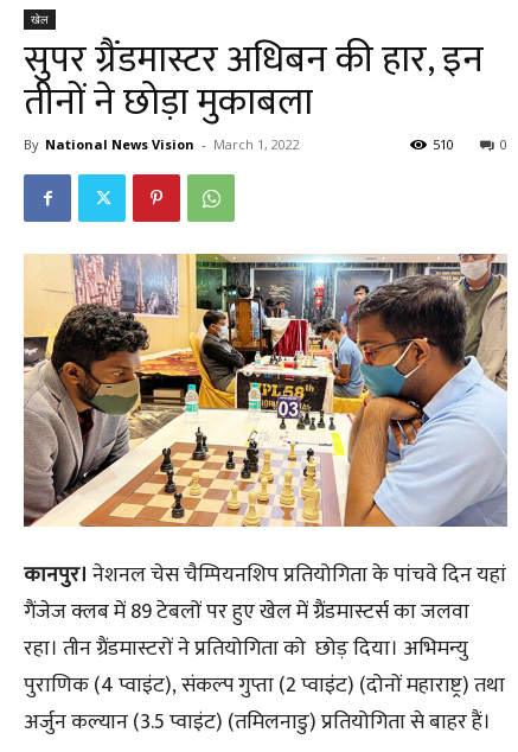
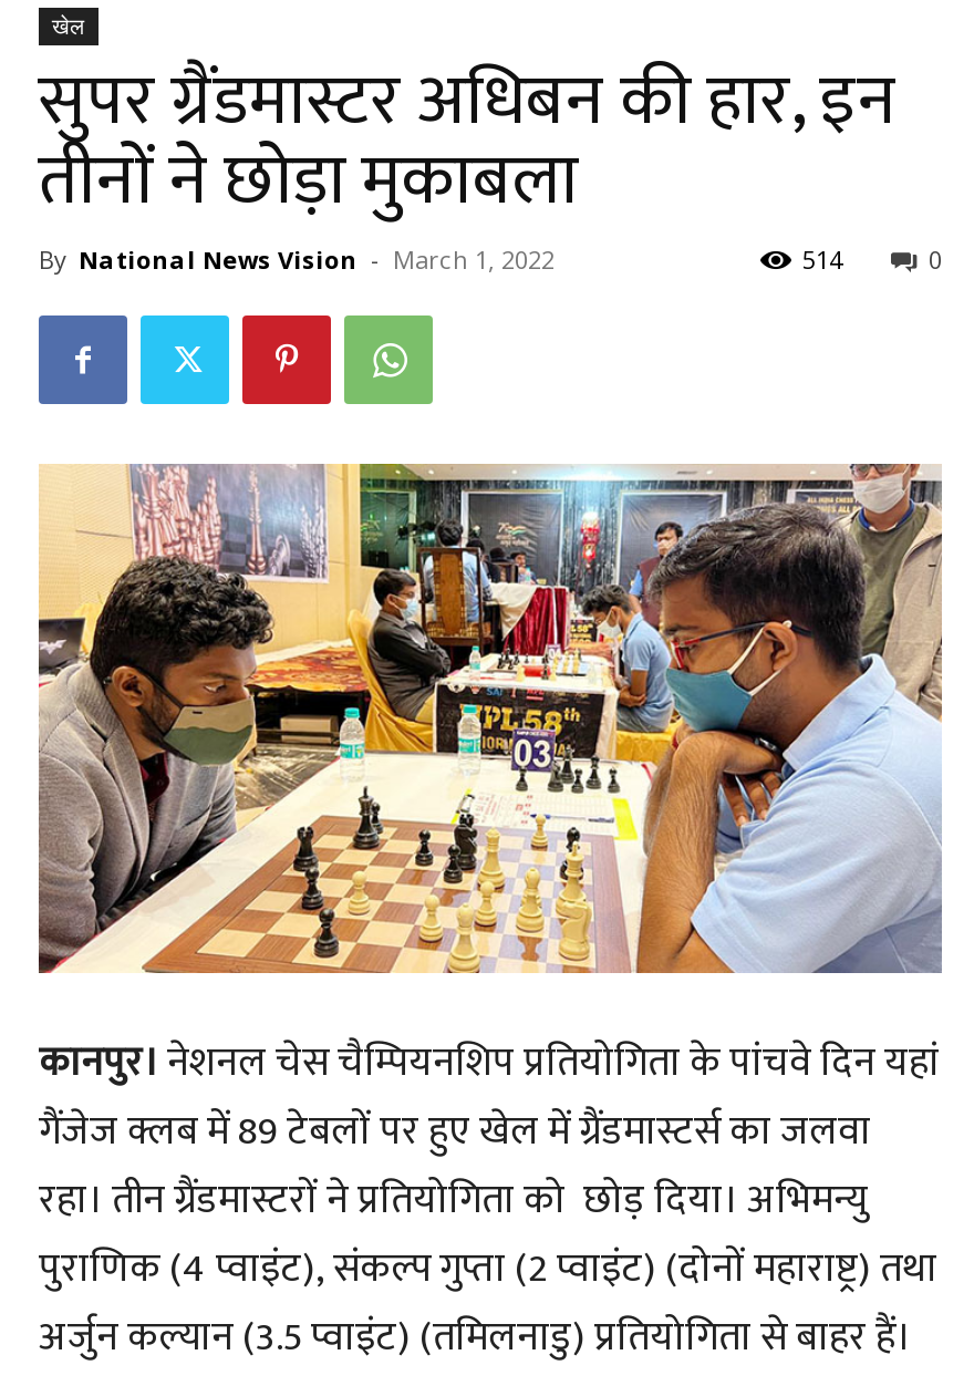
[433,135,454,153] 510 -> [802,242,842,276] 514

